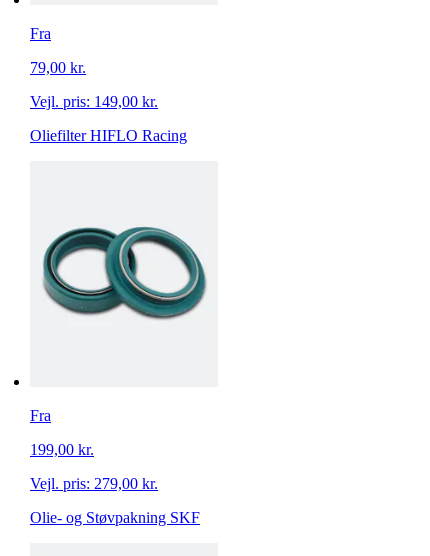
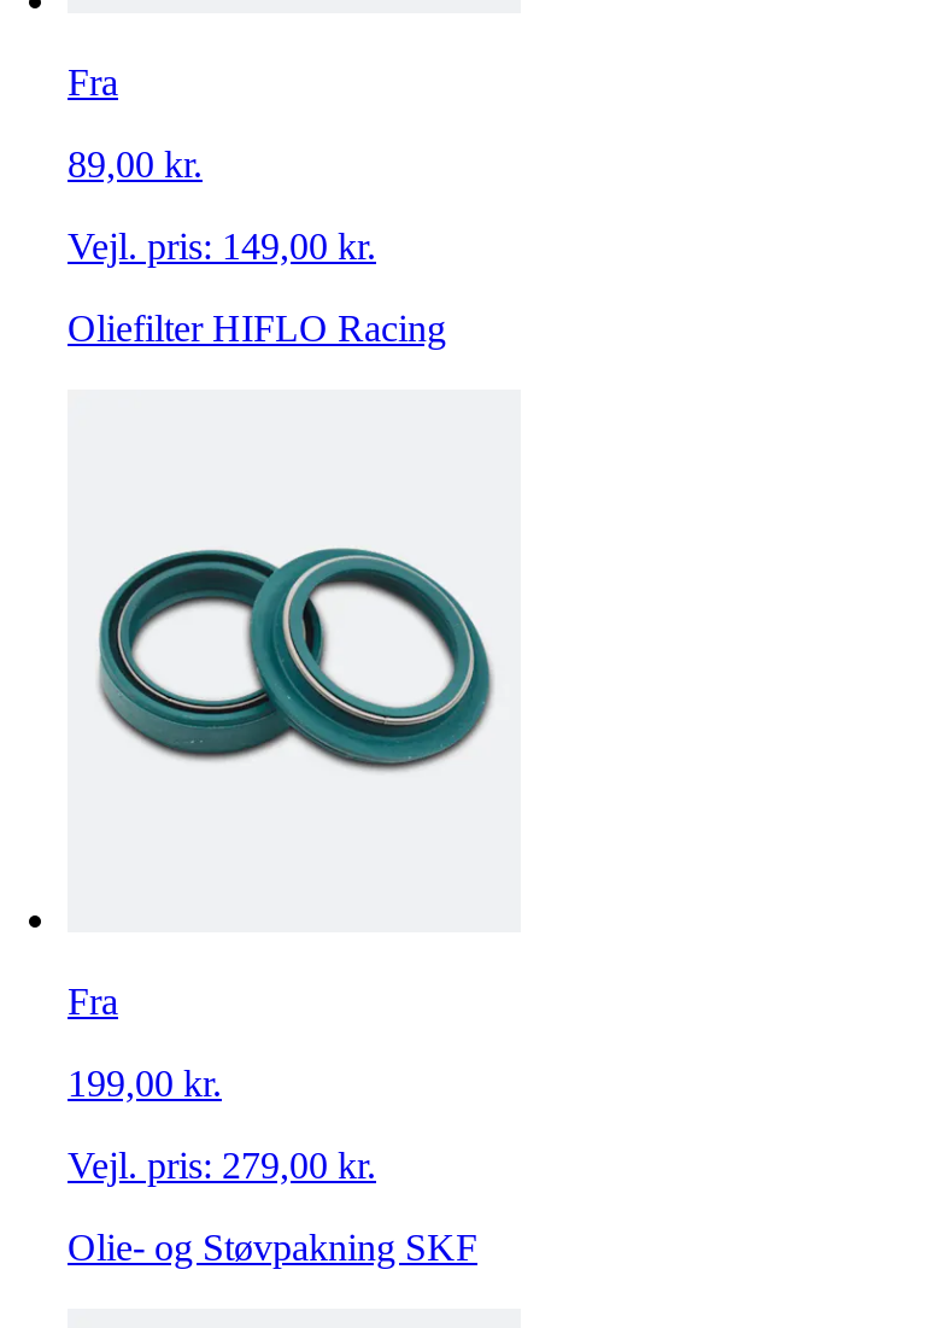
[30,59,86,76] 79,00 kr. -> [68,143,203,184] 89,00 kr.

